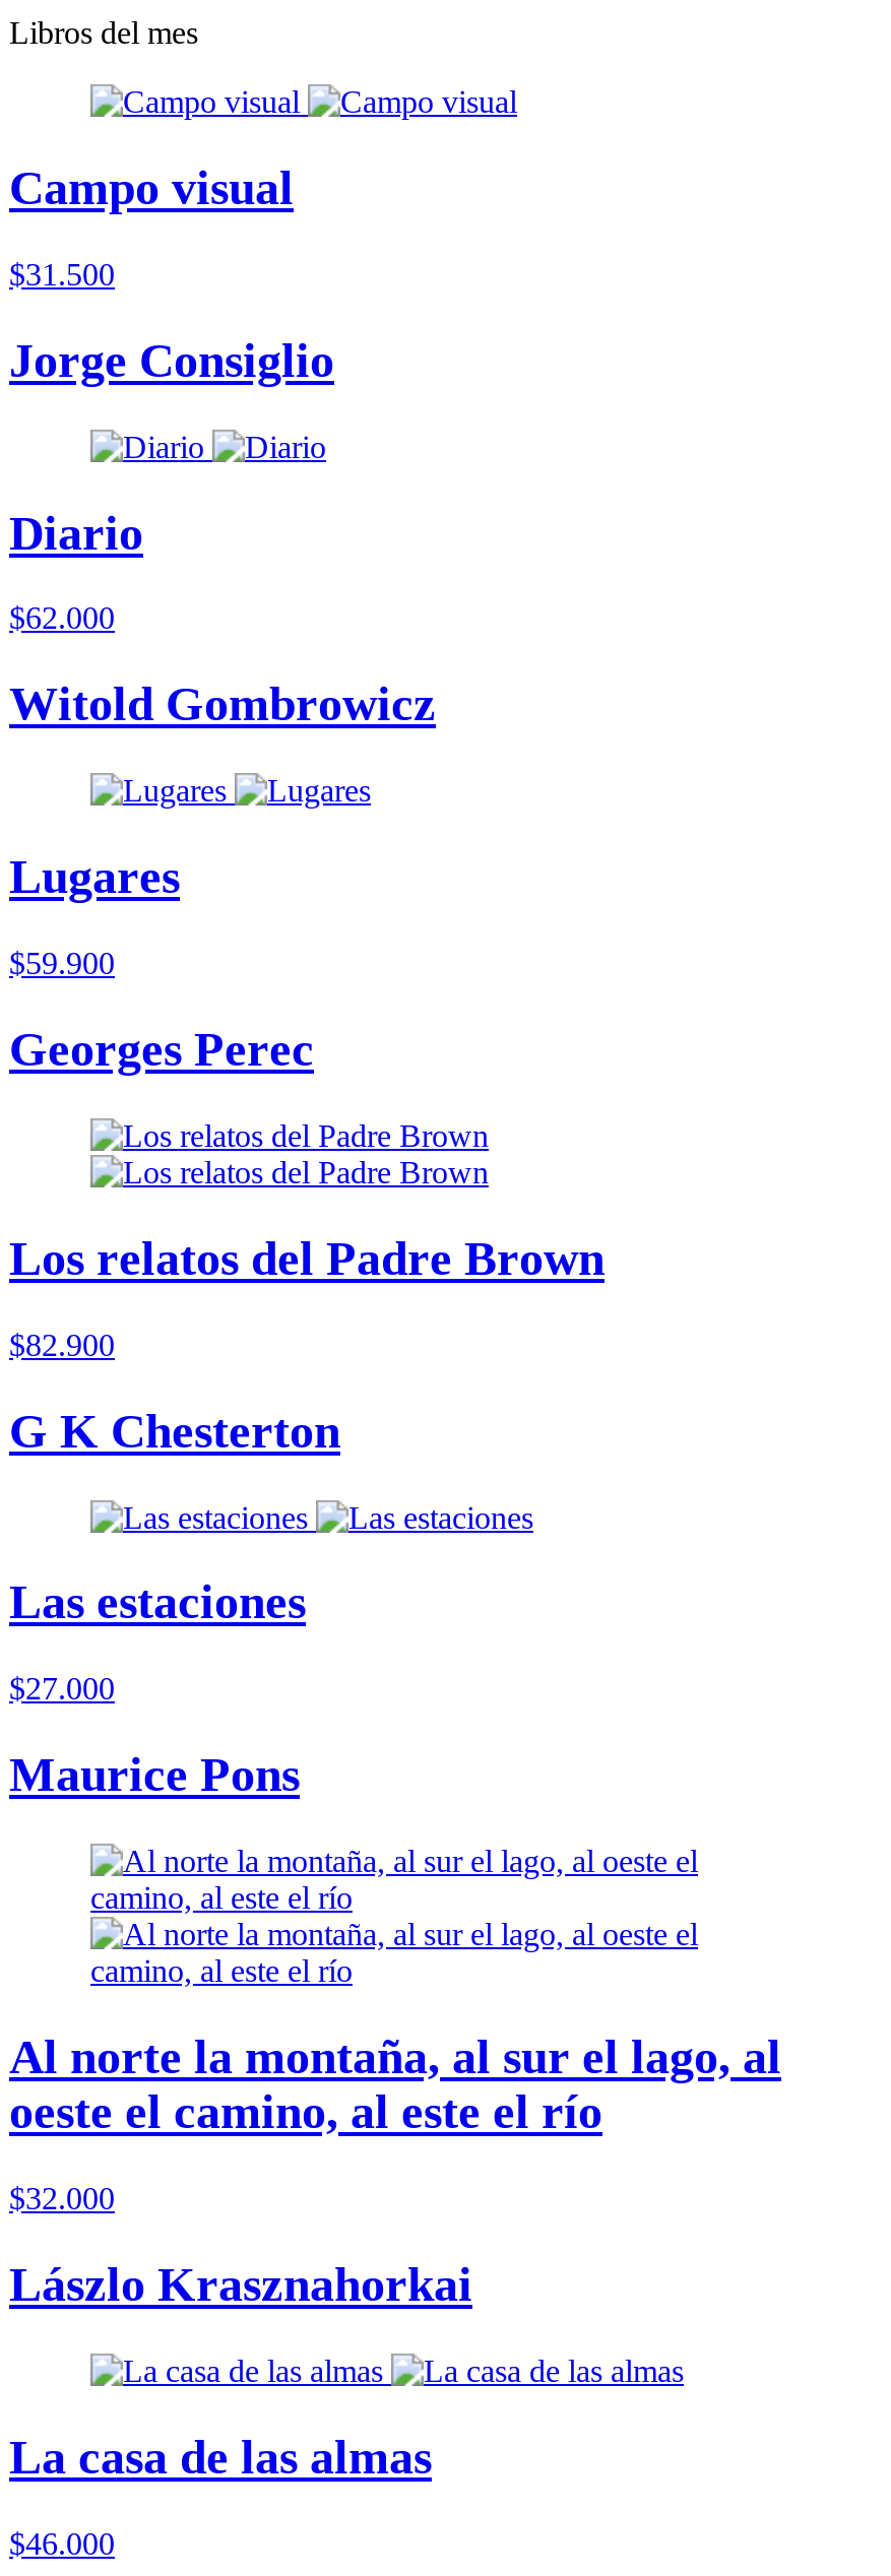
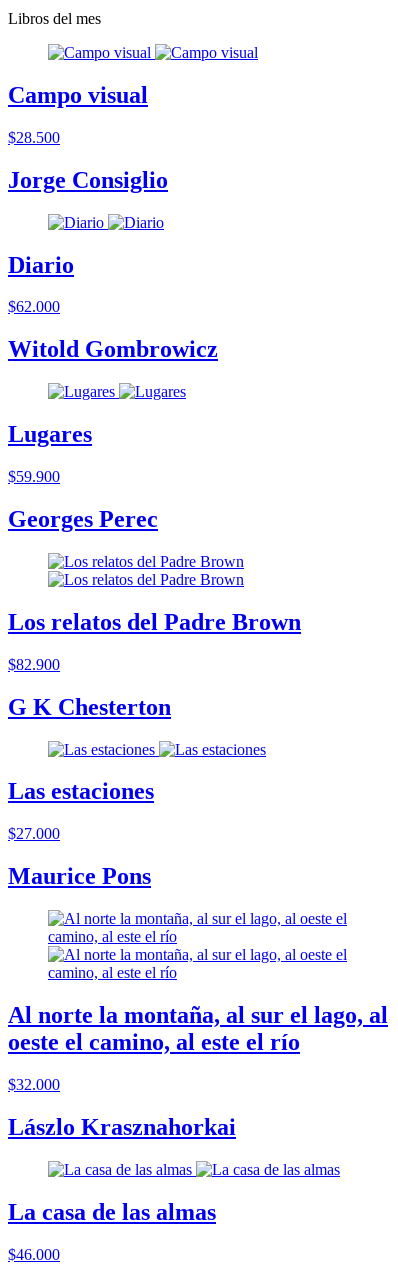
[9,257,115,291] $31.500 -> [8,129,60,146] $28.500

